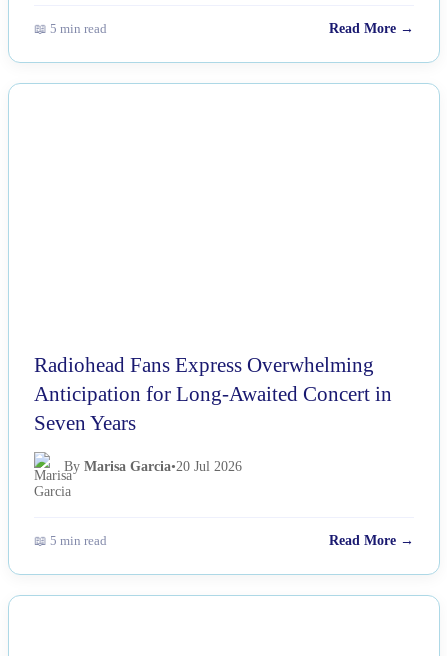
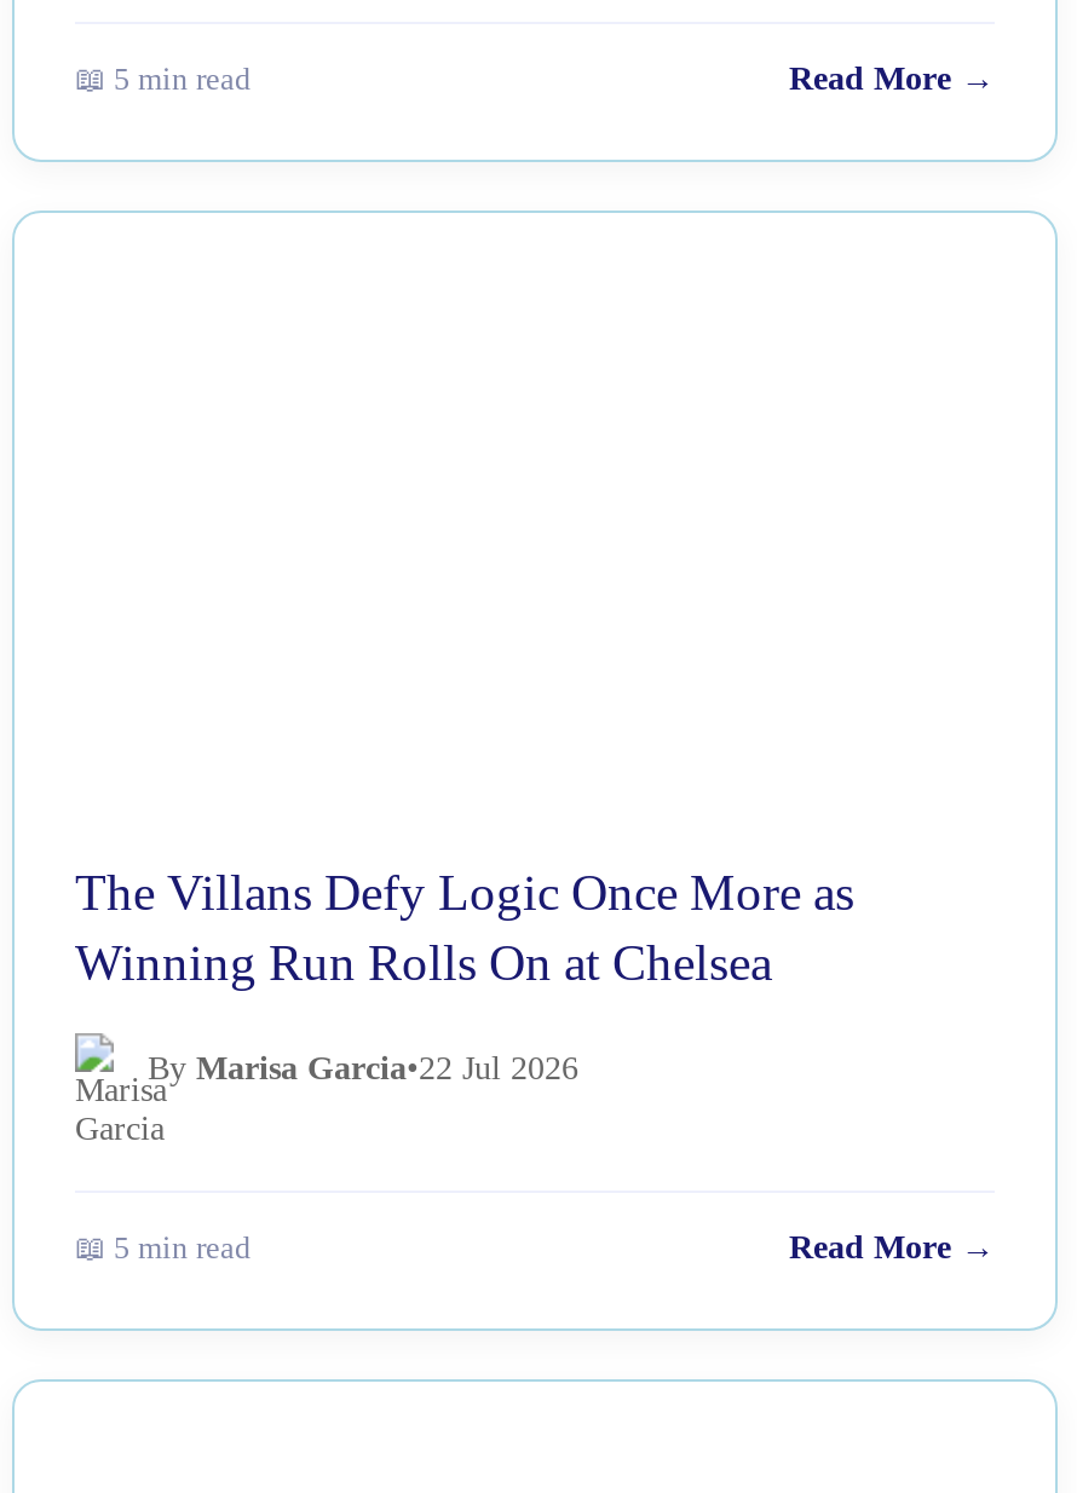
[34,353,392,434] Radiohead Fans Express Overwhelming | Anticipation for Long-Awaited Concert in | Seven Years -> [75,864,854,989] The Villans Defy Logic Once More as | Winning Run Rolls On at Chelsea
[64,459,242,474] By Marisa Garcia•20 Jul 2026 -> [148,1050,578,1086] By Marisa Garcia•22 Jul 2026

